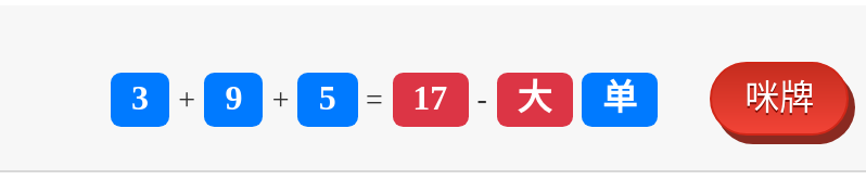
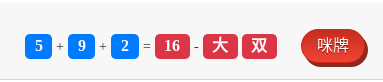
[131,79,149,116] 3 -> [34,37,42,54] 5
[319,79,336,116] 5 -> [121,37,129,54] 2
[413,79,447,116] 17 -> [164,37,180,54] 16
[602,79,637,116] 单 -> [251,37,267,54] 双

